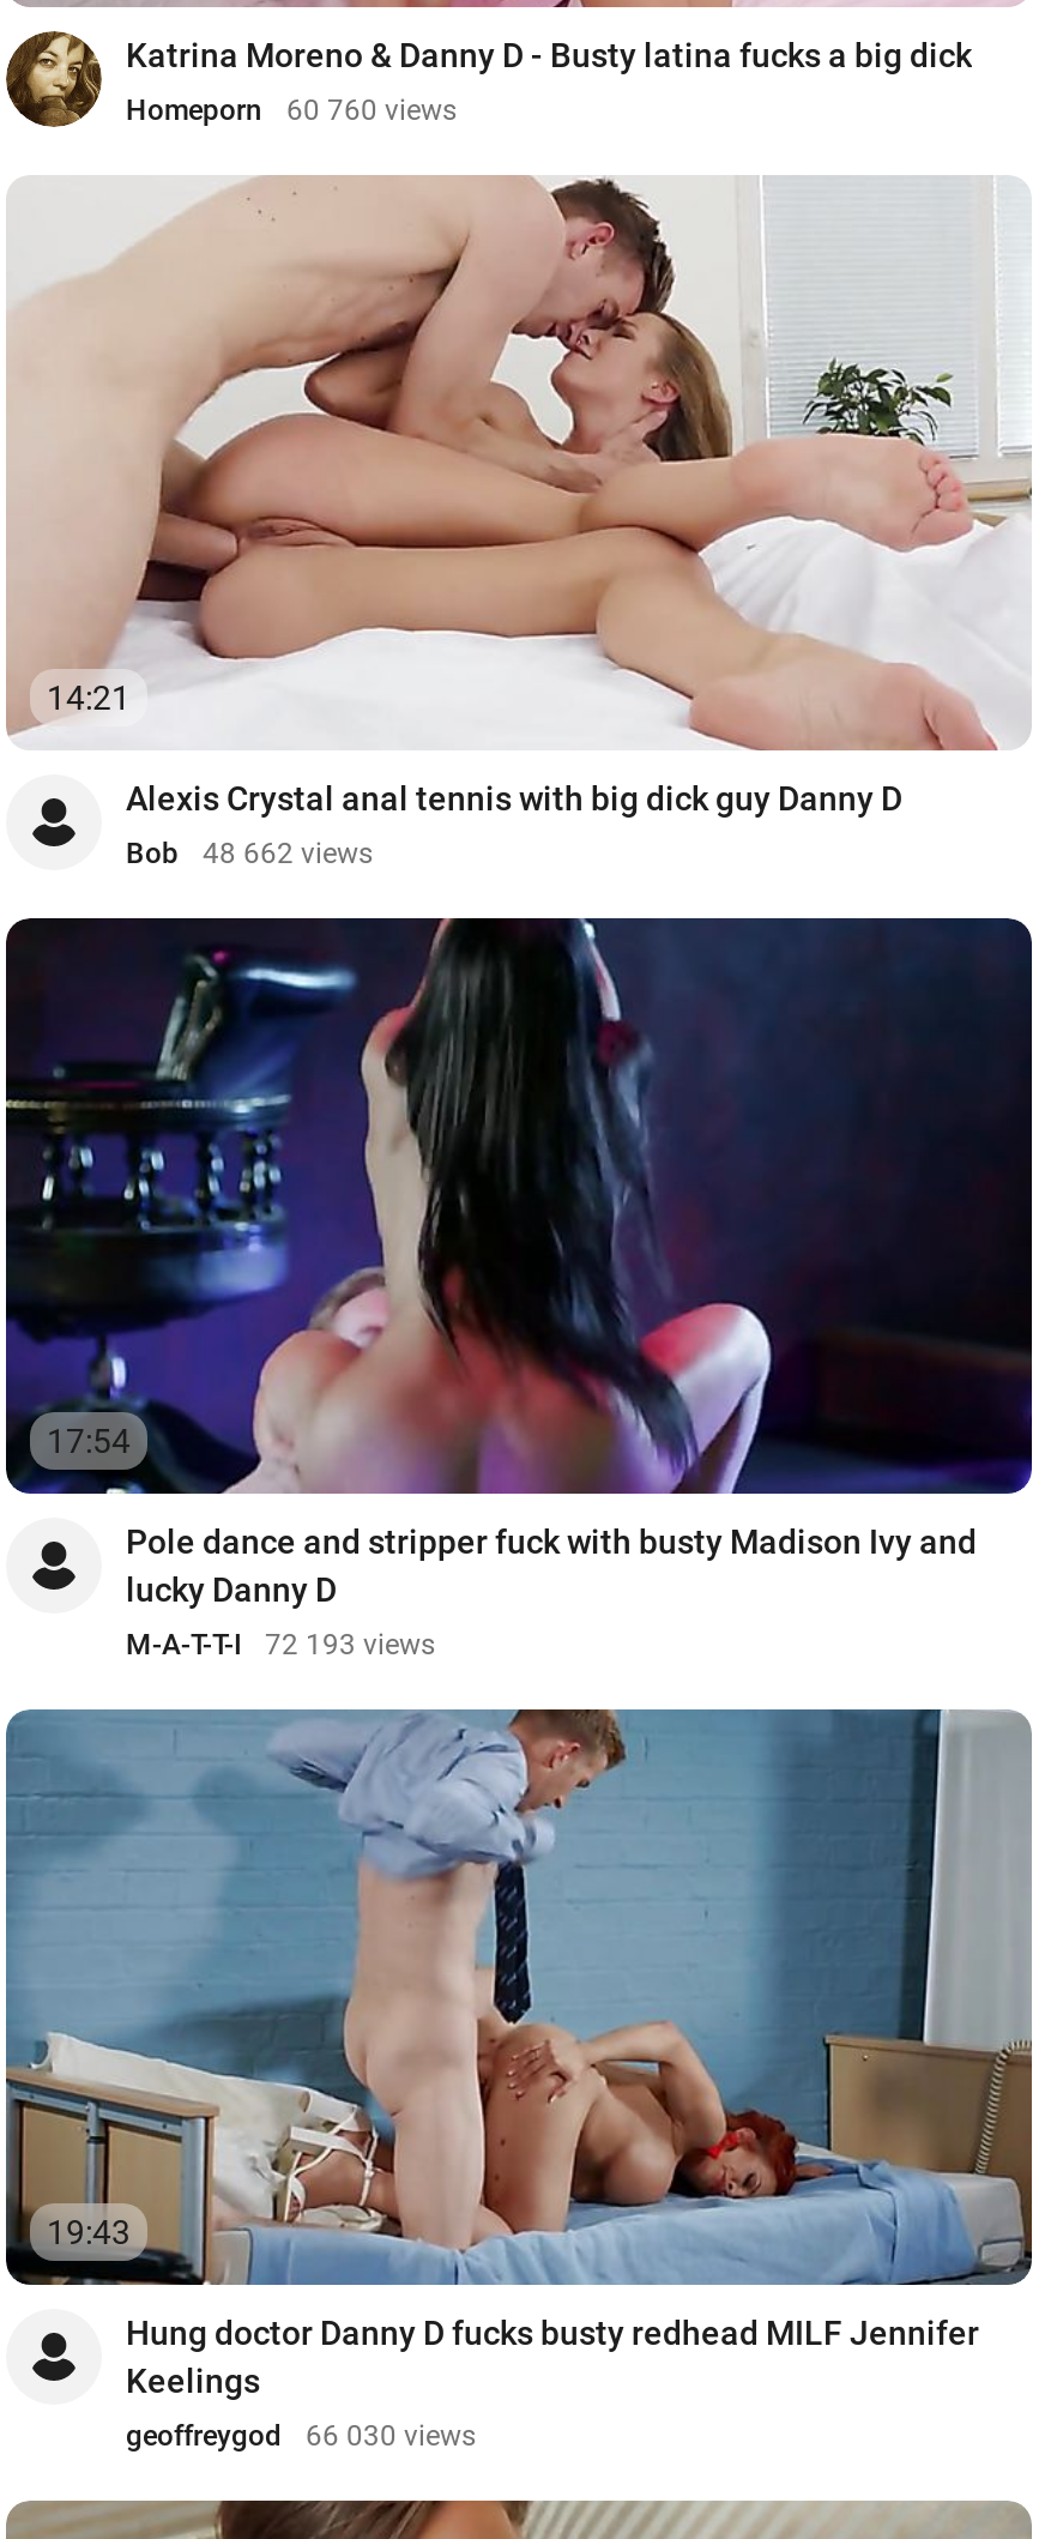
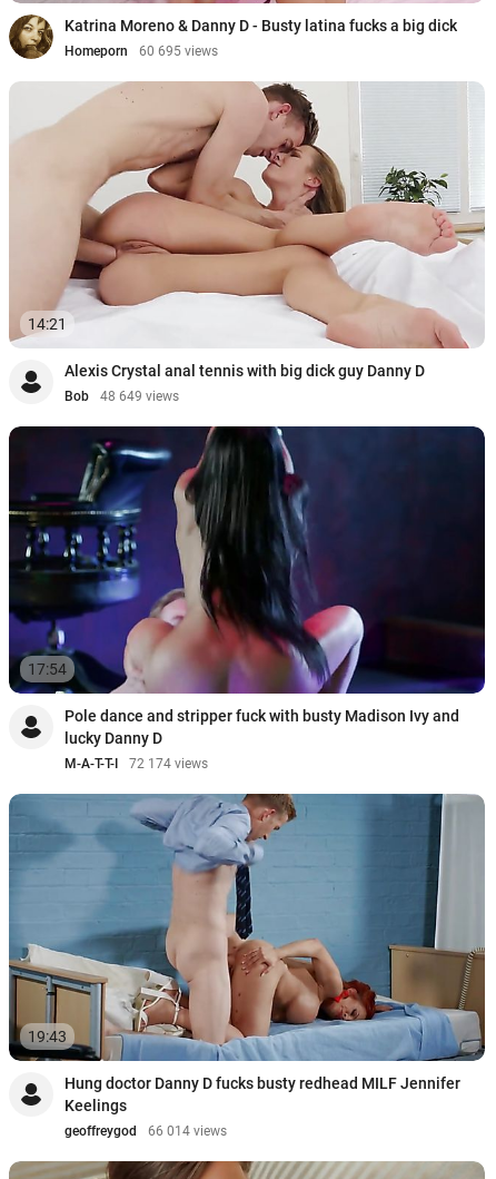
[126,95,457,128] Homeporn 60 760 views -> [65,44,218,60] Homeporn 60 695 views
[126,837,373,871] Bob 48 662 views -> [65,389,179,404] Bob 48 649 views
[126,1628,435,1662] M-A-T-T-I 72 193 views -> [65,756,208,772] M-A-T-T-I 72 174 views
[126,2419,476,2453] geoffreygod 66 030 views -> [65,1123,227,1139] geoffreygod 66 014 views

